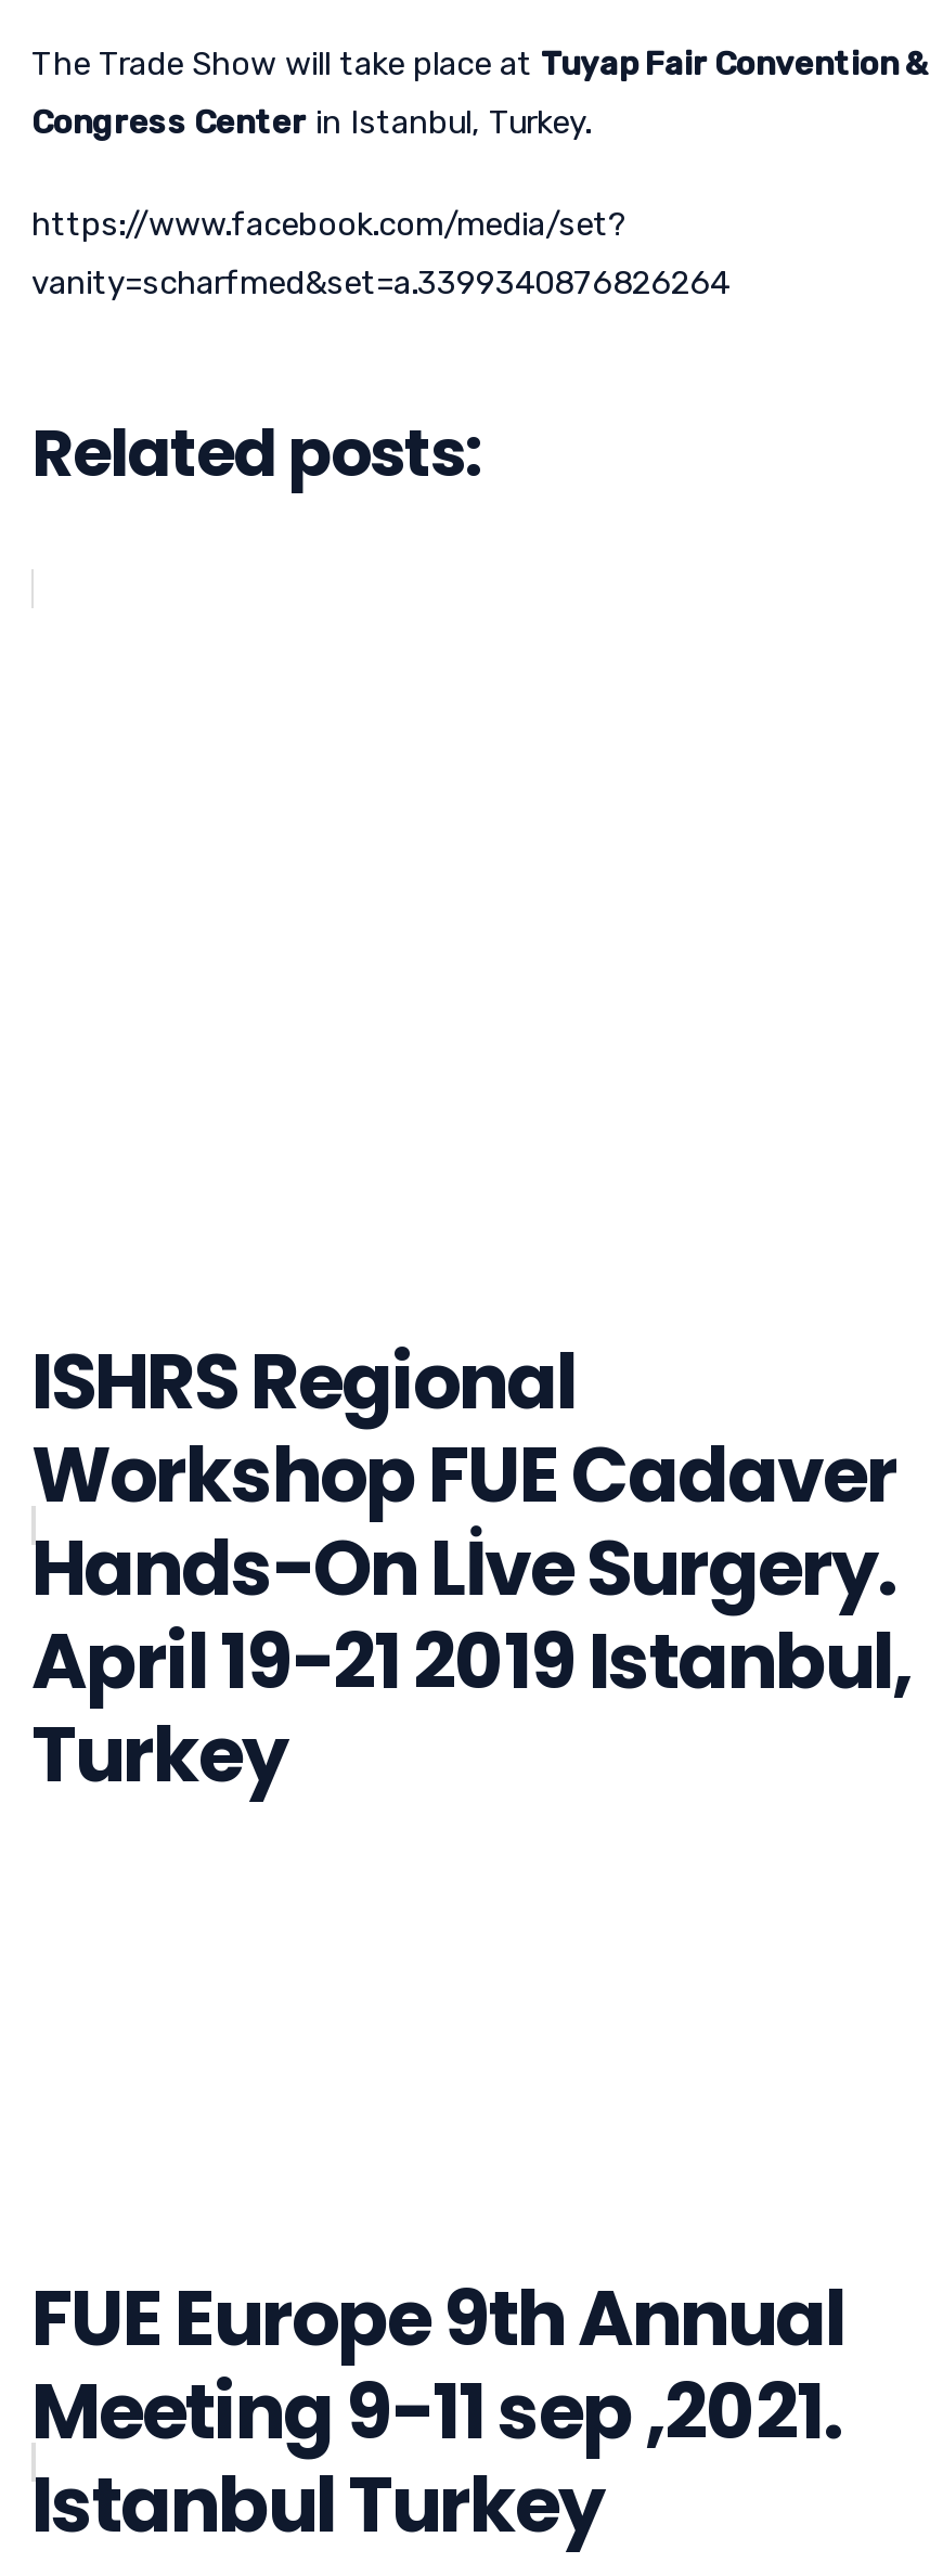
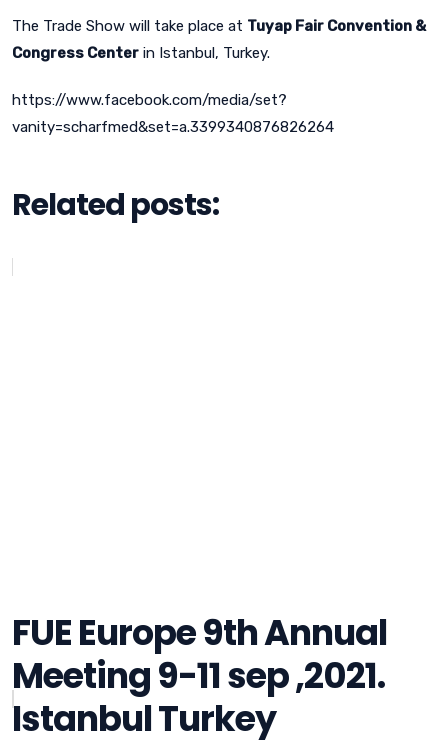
[31,1327,912,1806] ISHRS Regional | Workshop FUE Cadaver | Hands-On Lİve Surgery. | April 19-21 2019 Istanbul, | Turkey -> none

